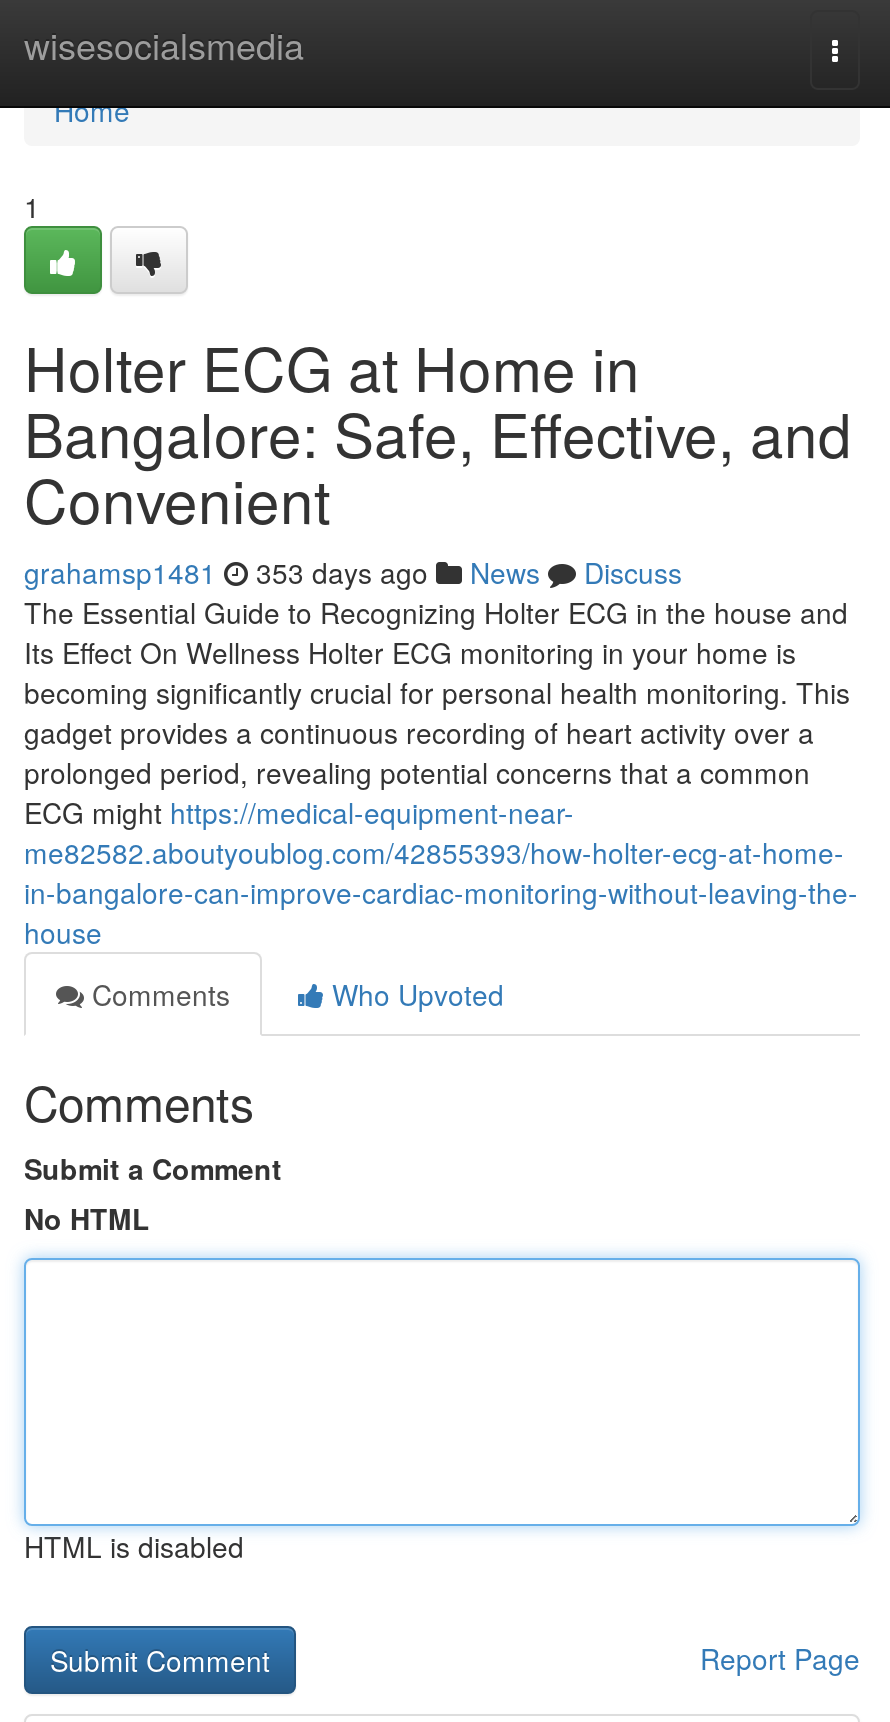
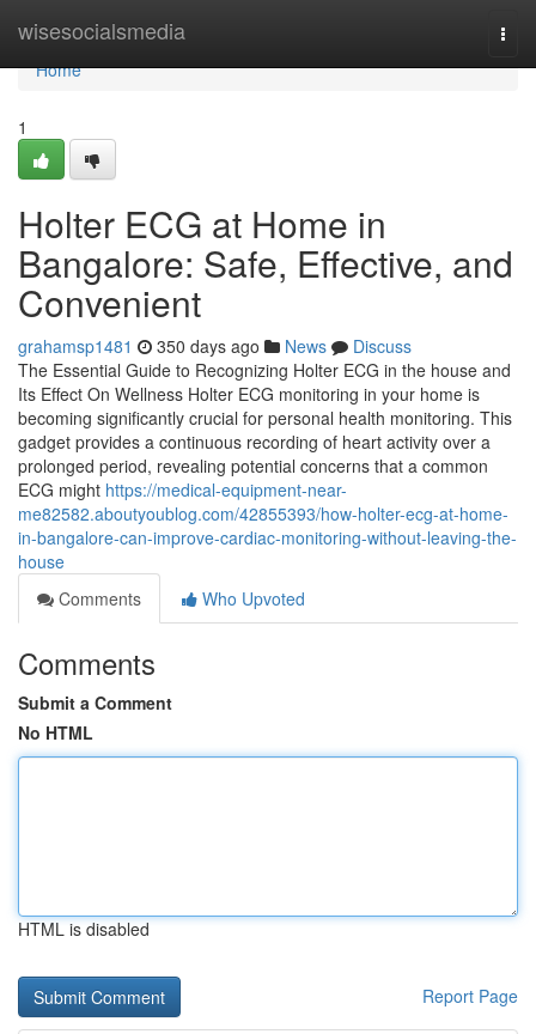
[24,552,682,592] grahamsp1481 353 days ago News Discuss -> [18,334,412,358] grahamsp1481 350 days ago News Discuss

